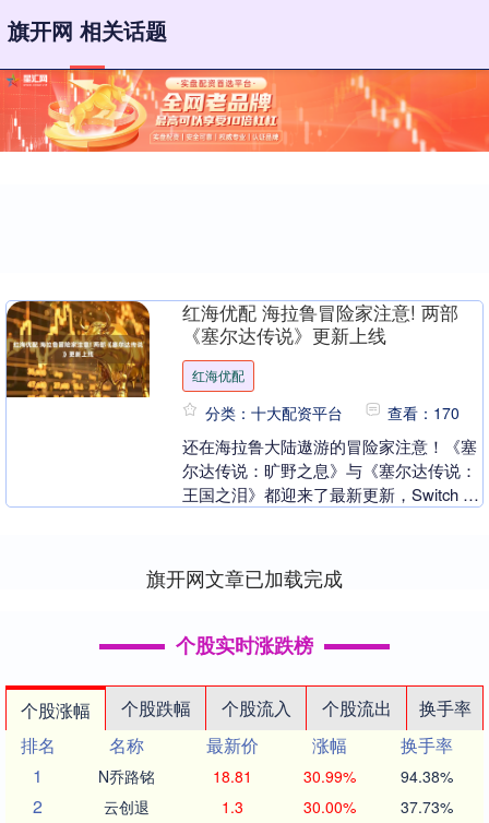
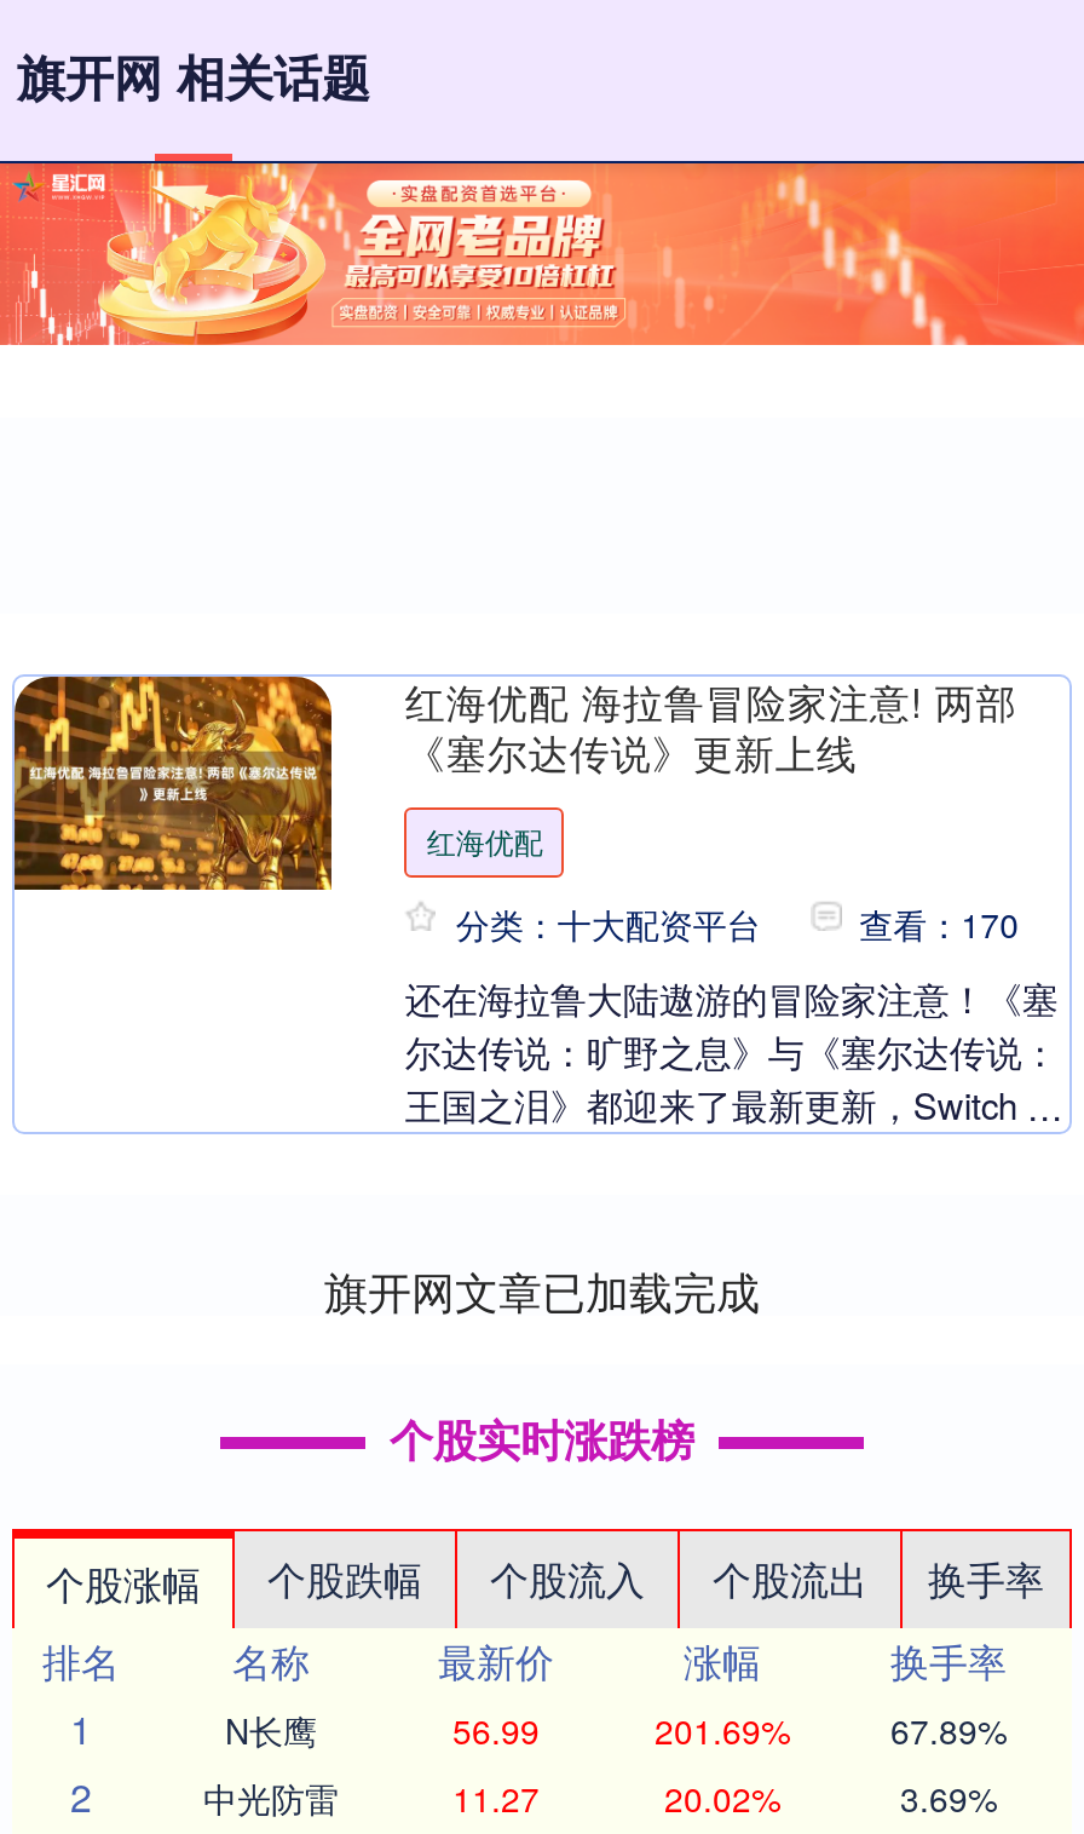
[98,766,452,787] N乔路铭 | 18.81 | 30.99% | 94.38% -> [225,1707,1007,1755] N长鹰 | 56.99 | 201.69% | 67.89%
[104,796,452,818] 云创退 | 1.3 | 30.00% | 37.73% -> [203,1774,997,1823] 中光防雷 | 11.27 | 20.02% | 3.69%

